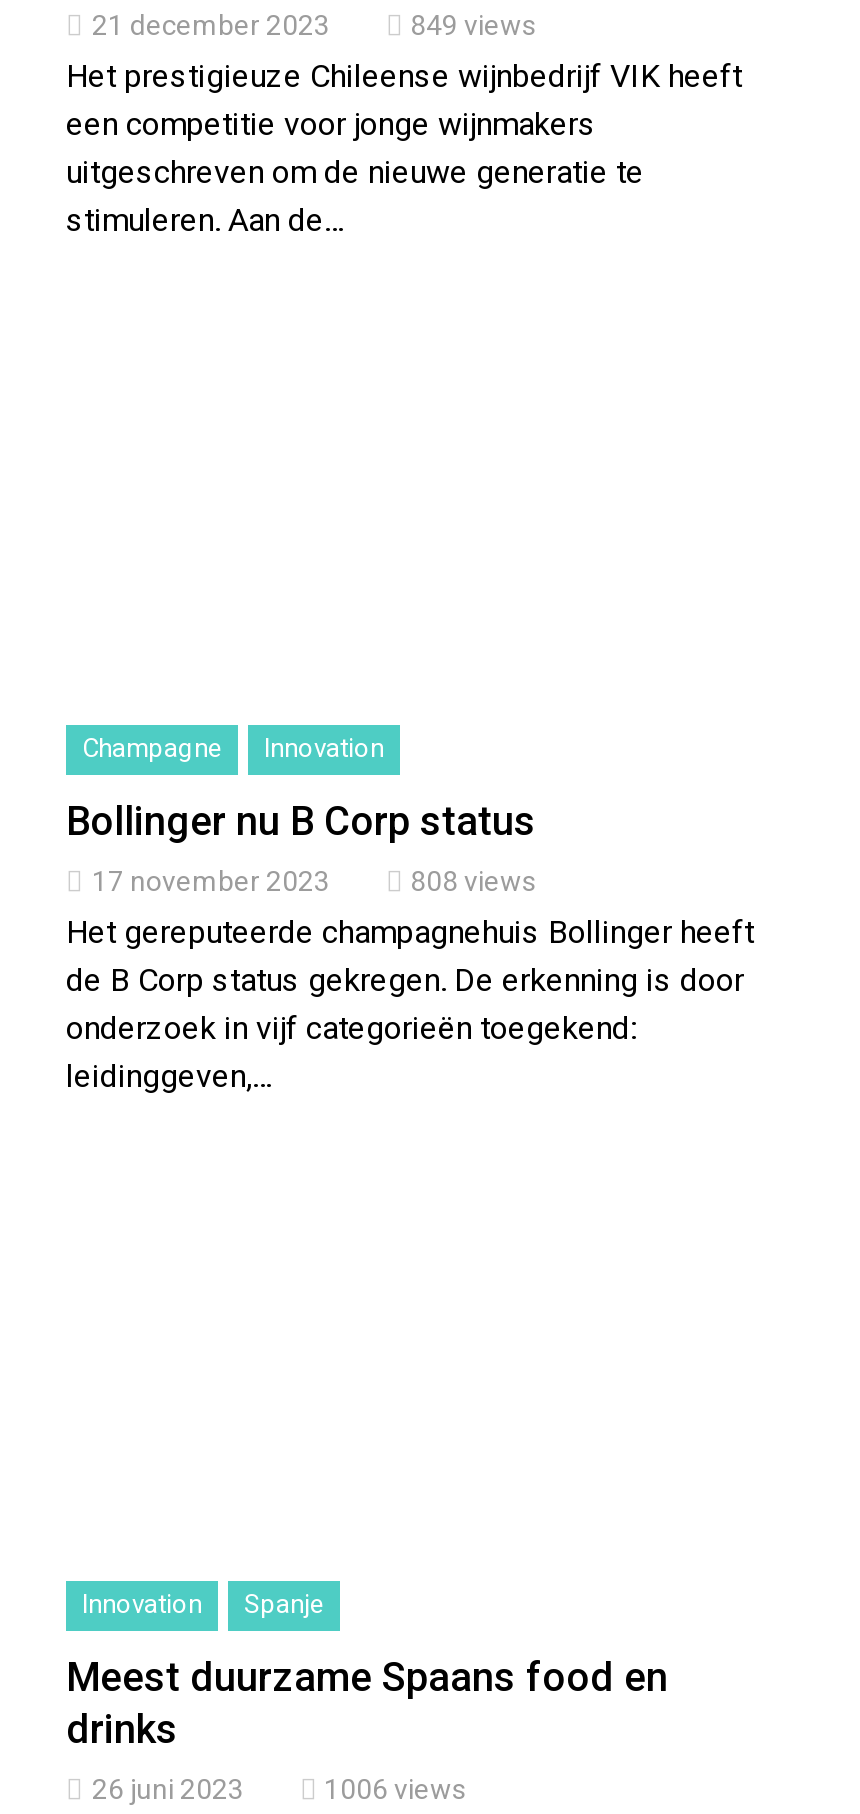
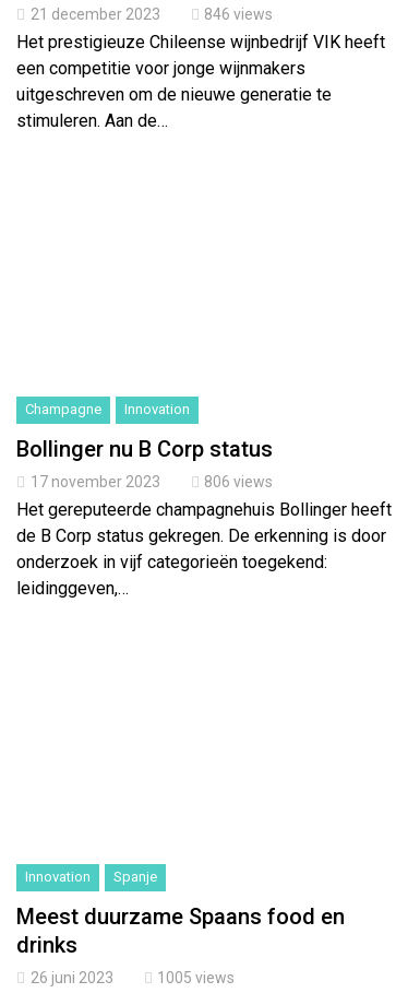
[410,9,536,41] 849 views -> [204,5,273,23] 846 views
[410,865,536,897] 808 views -> [204,473,273,490] 806 views
[324,1773,466,1805] 1006 views -> [157,969,235,986] 1005 views

